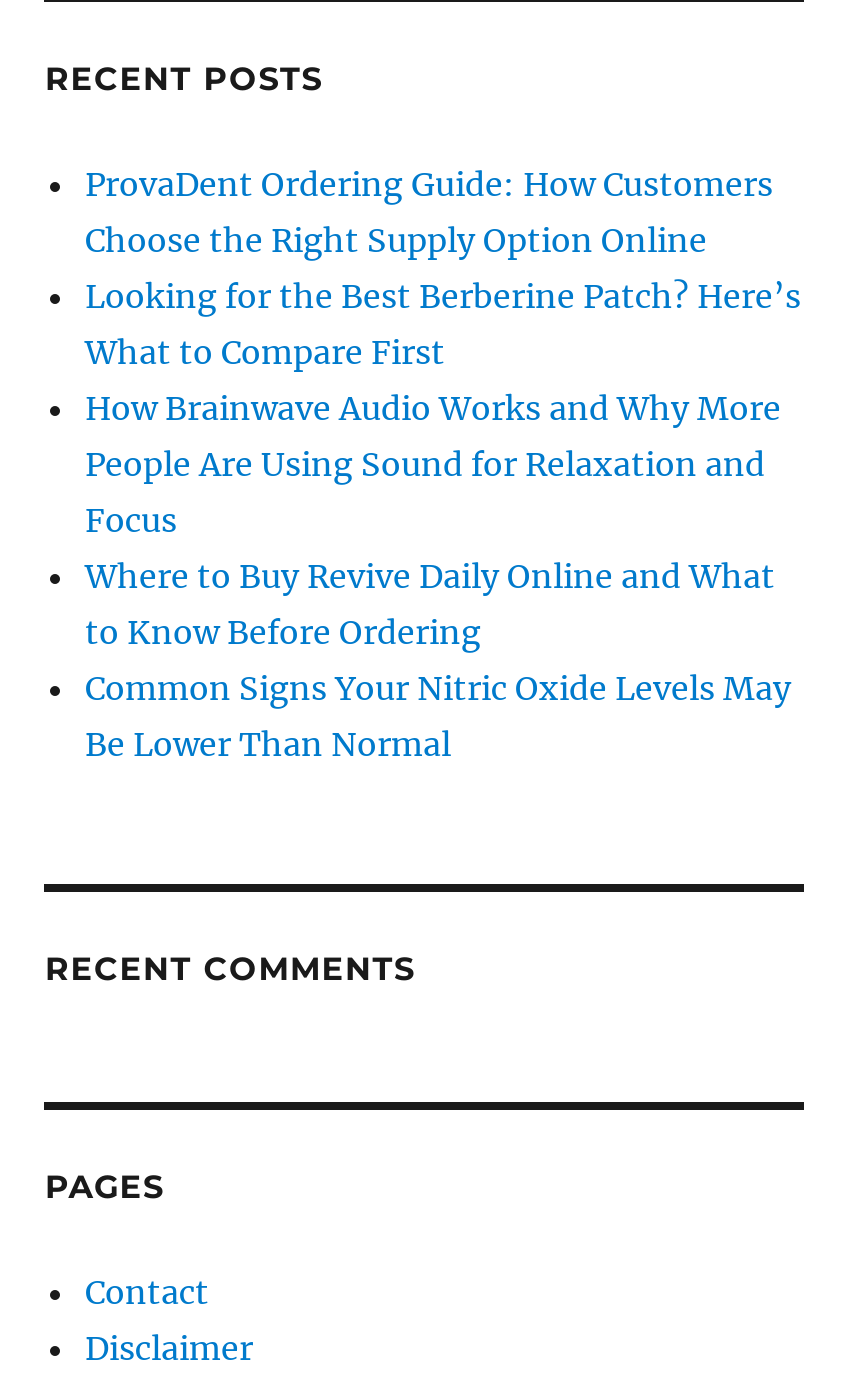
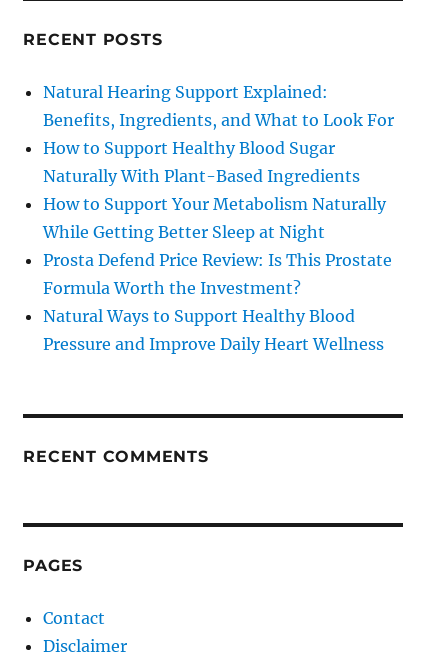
[85,164,801,764] ProvaDent Ordering Guide: How Customers | Choose the Right Supply Option Online | Looking for the Best Berberine Patch? Here’s | What to Compare First | How Brainwave Audio Works and Why More | People Are Using Sound for Relaxation and | Focus | Where to Buy Revive Daily Online and What | to Know Before Ordering | Common Signs Your Nitric Oxide Levels May | Be Lower Than Normal -> [43,82,394,354] Natural Hearing Support Explained: | Benefits, Ingredients, and What to Look For | How to Support Healthy Blood Sugar | Naturally With Plant-Based Ingredients | How to Support Your Metabolism Naturally | While Getting Better Sleep at Night | Prosta Defend Price Review: Is This Prostate | Formula Worth the Investment? | Natural Ways to Support Healthy Blood | Pressure and Improve Daily Heart Wellness

